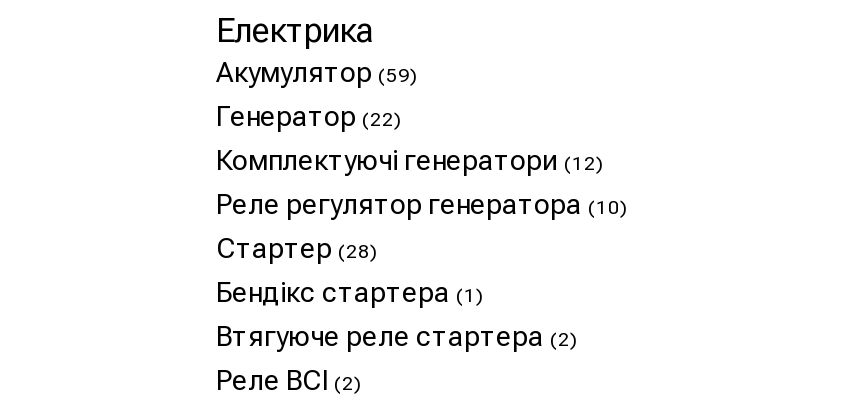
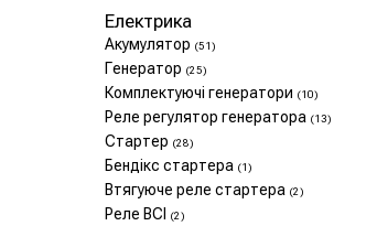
[216,56,418,88] Акумулятор (59) -> [105,35,216,53] Акумулятор (51)
[216,100,402,132] Генератор (22) -> [105,60,207,77] Генератор (25)
[216,144,604,176] Комплектуючі генератори (12) -> [105,84,319,101] Комплектуючі генератори (10)
[216,188,628,220] Реле регулятор генератора (10) -> [105,108,332,126] Реле регулятор генератора (13)

